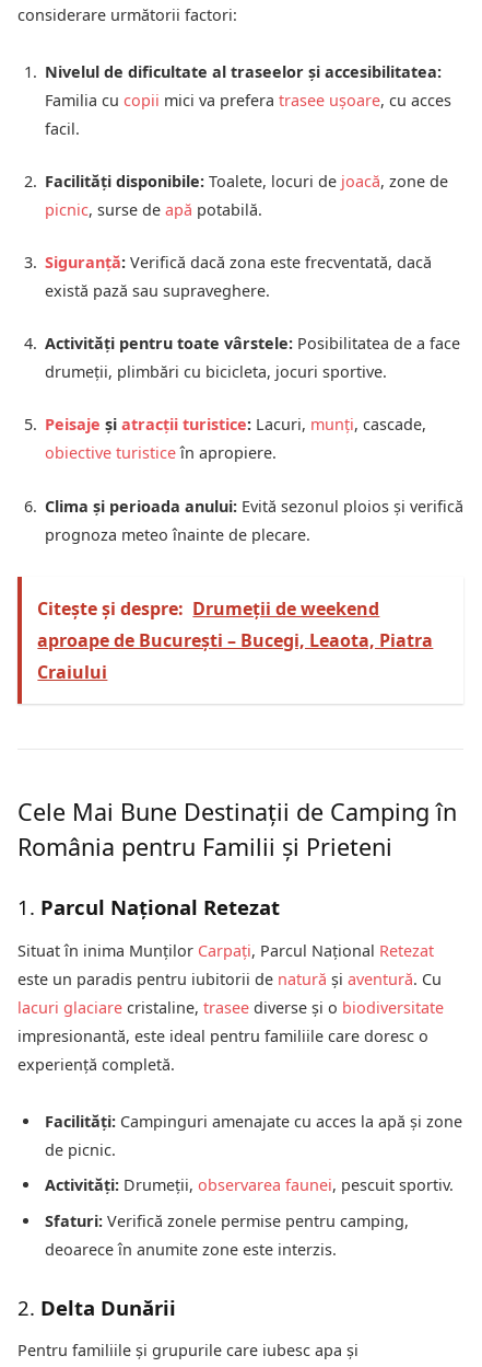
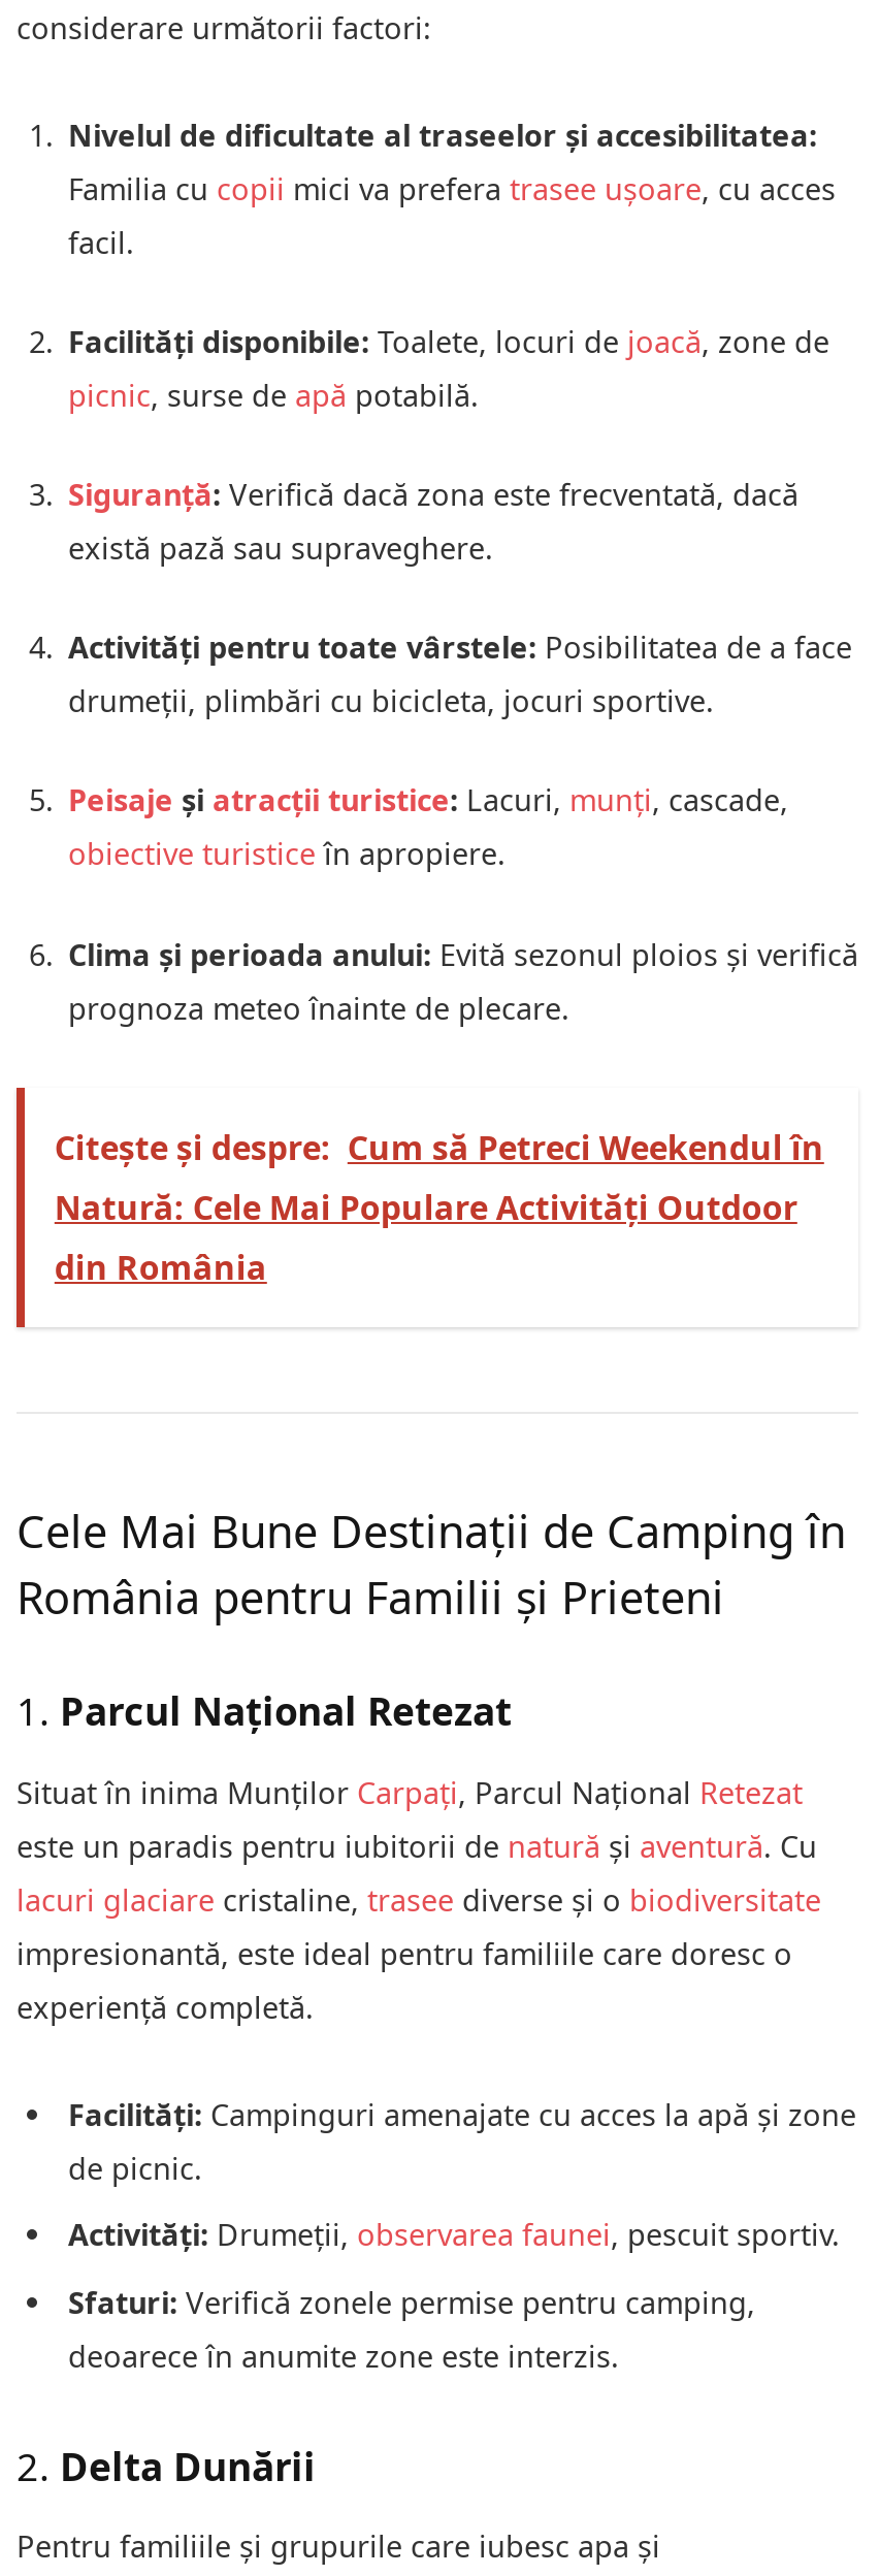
[38,596,433,684] Citește și despre: Drumeții de weekend | aproape de București – Bucegi, Leaota, Piatra | Craiului -> [54,1125,824,1290] Citește și despre: Cum să Petreci Weekendul în | Natură: Cele Mai Populare Activități Outdoor | din România

